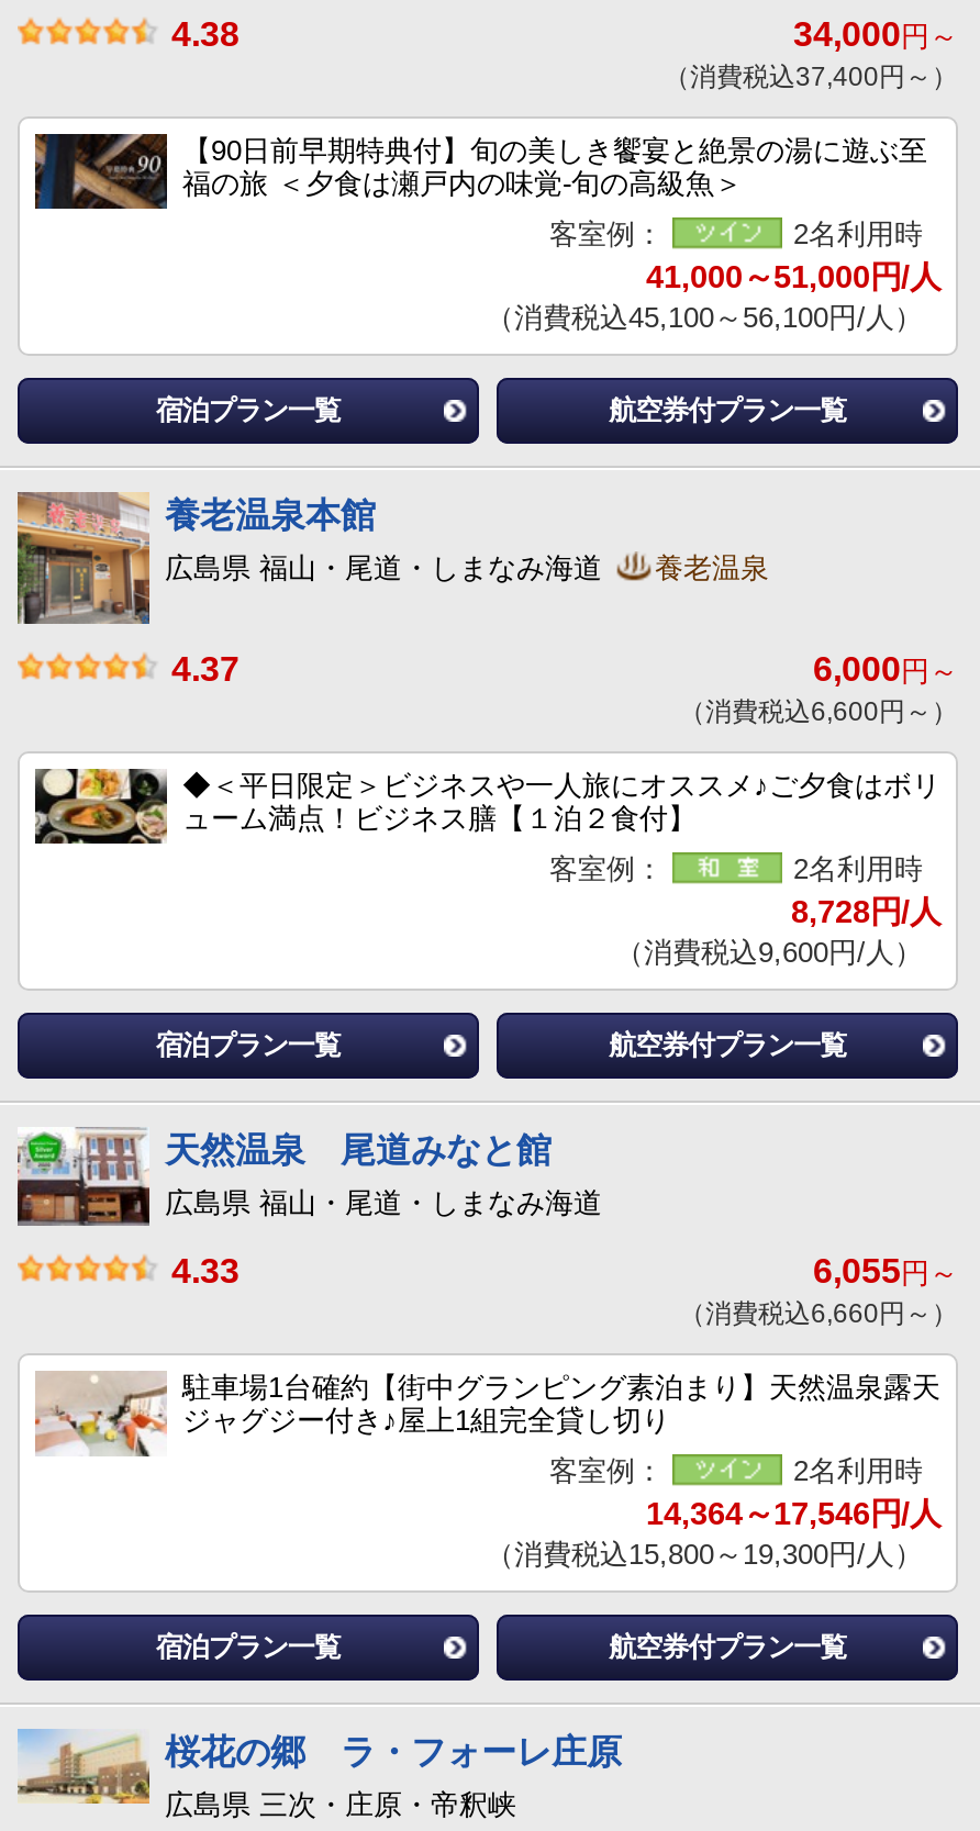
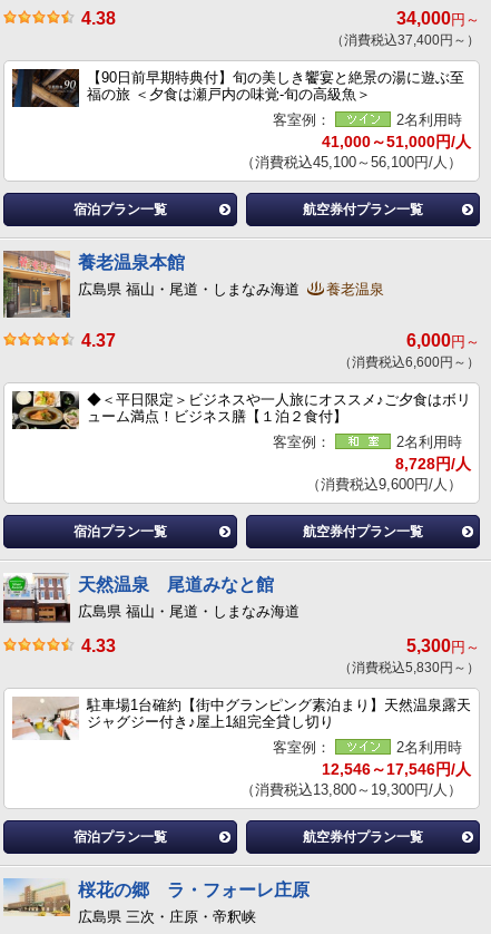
[813,1251,958,1289] 6,055円～ -> [406,636,480,655] 5,300円～
[679,1298,958,1328] （消費税込6,660円～） -> [338,659,480,675] （消費税込5,830円～）
[646,1495,940,1530] 14,364～17,546円/人 -> [322,760,471,778] 12,546～17,546円/人
[486,1537,923,1570] （消費税込15,800～19,300円/人） -> [240,781,462,798] （消費税込13,800～19,300円/人）

